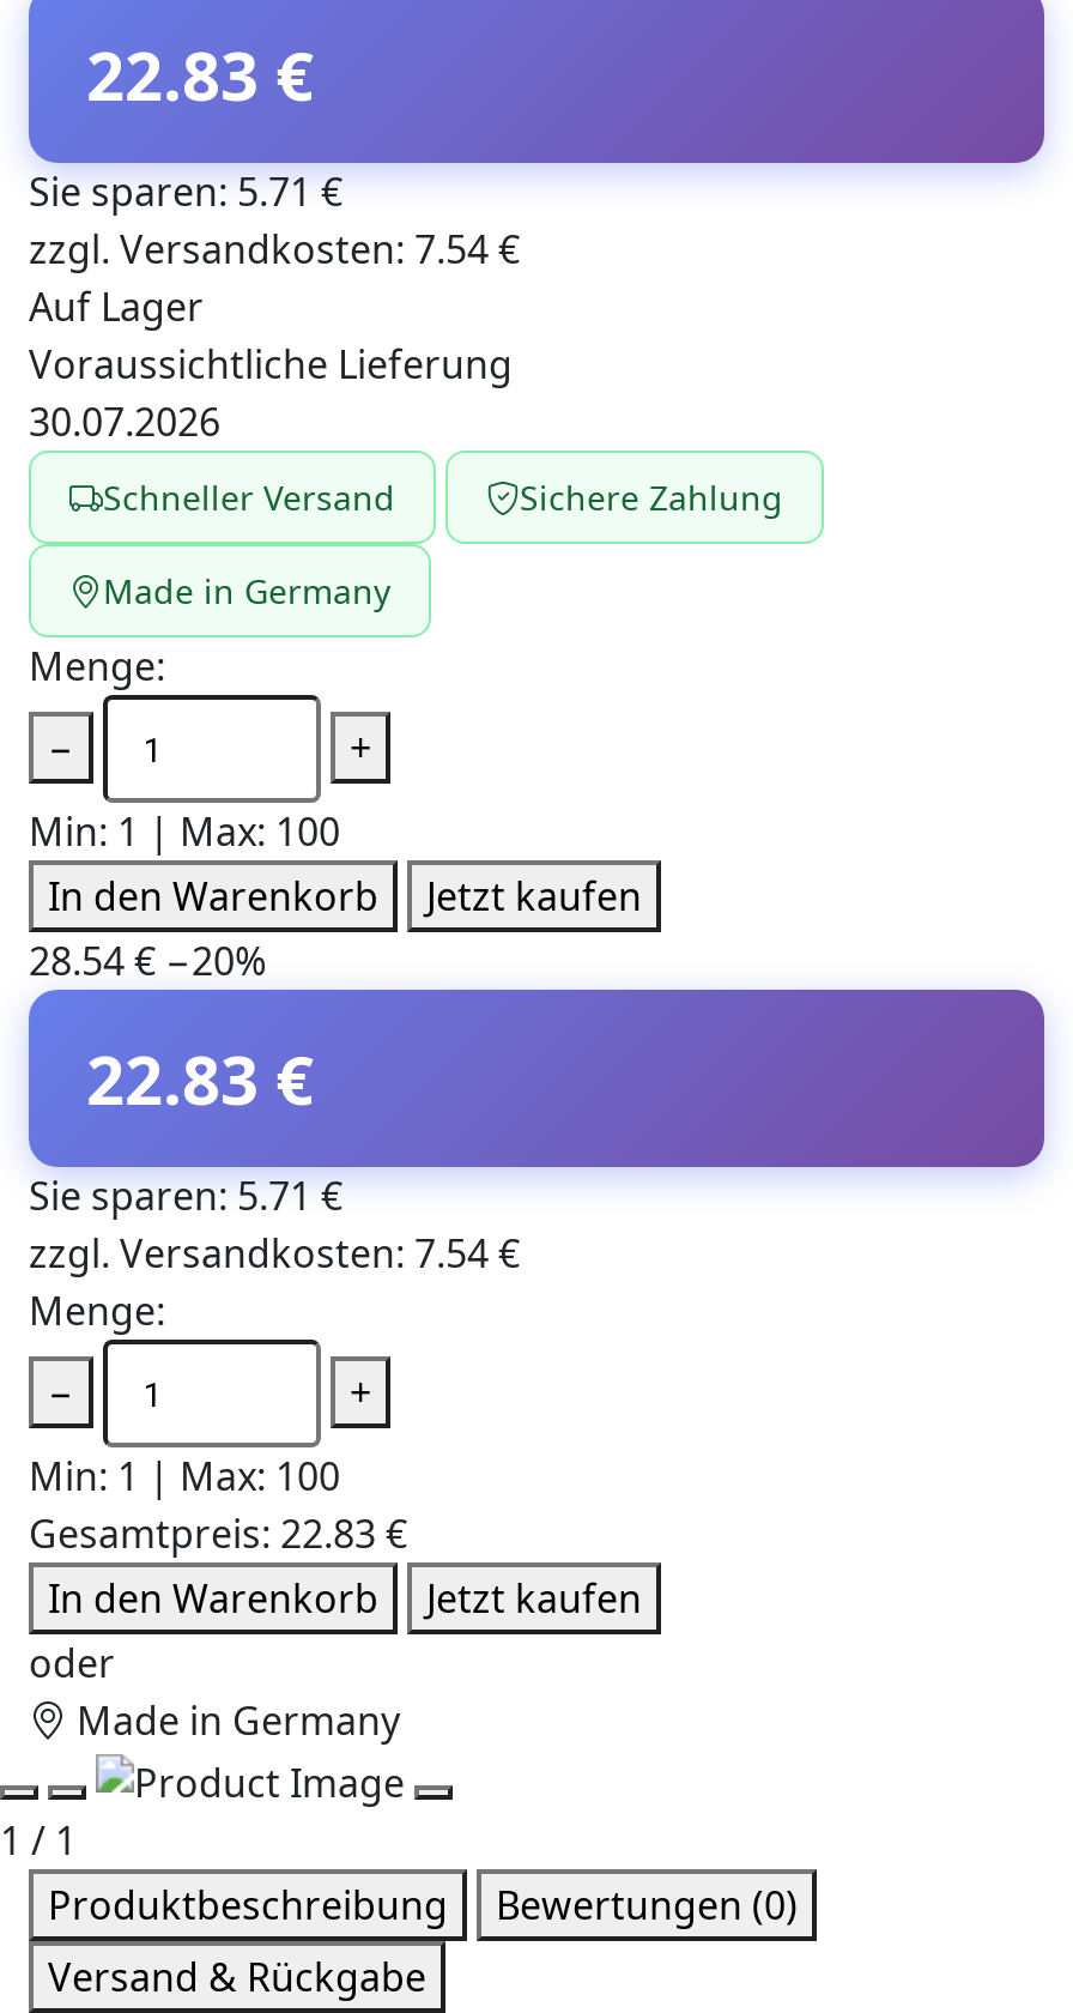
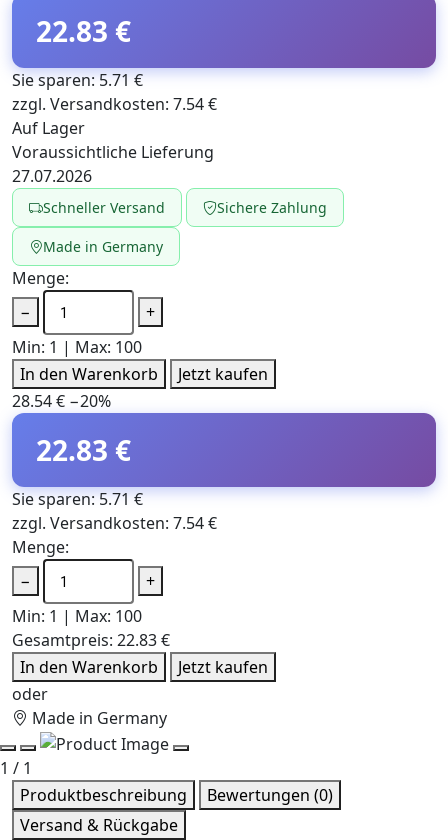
[29,397,220,449] 30.07.2026 -> [12,165,92,187] 27.07.2026

